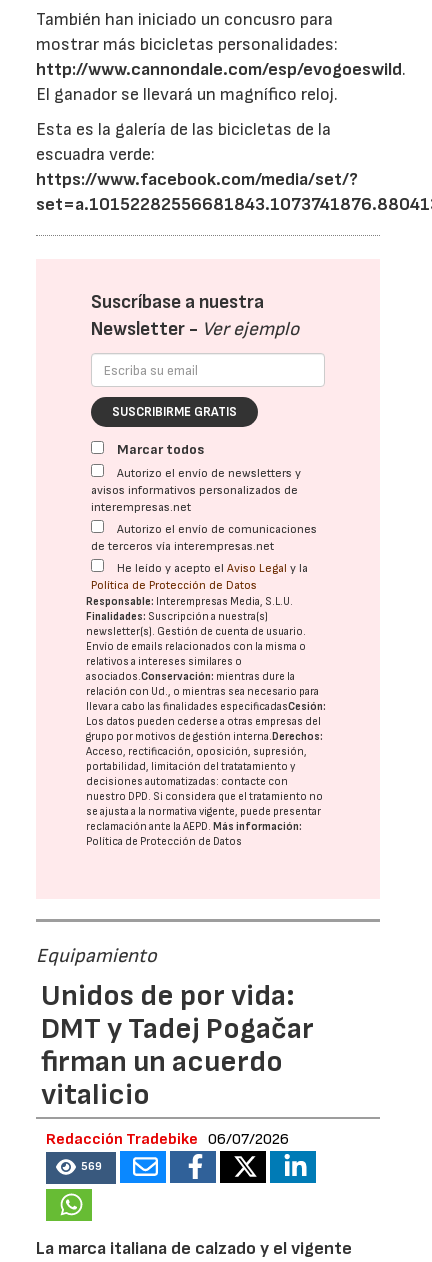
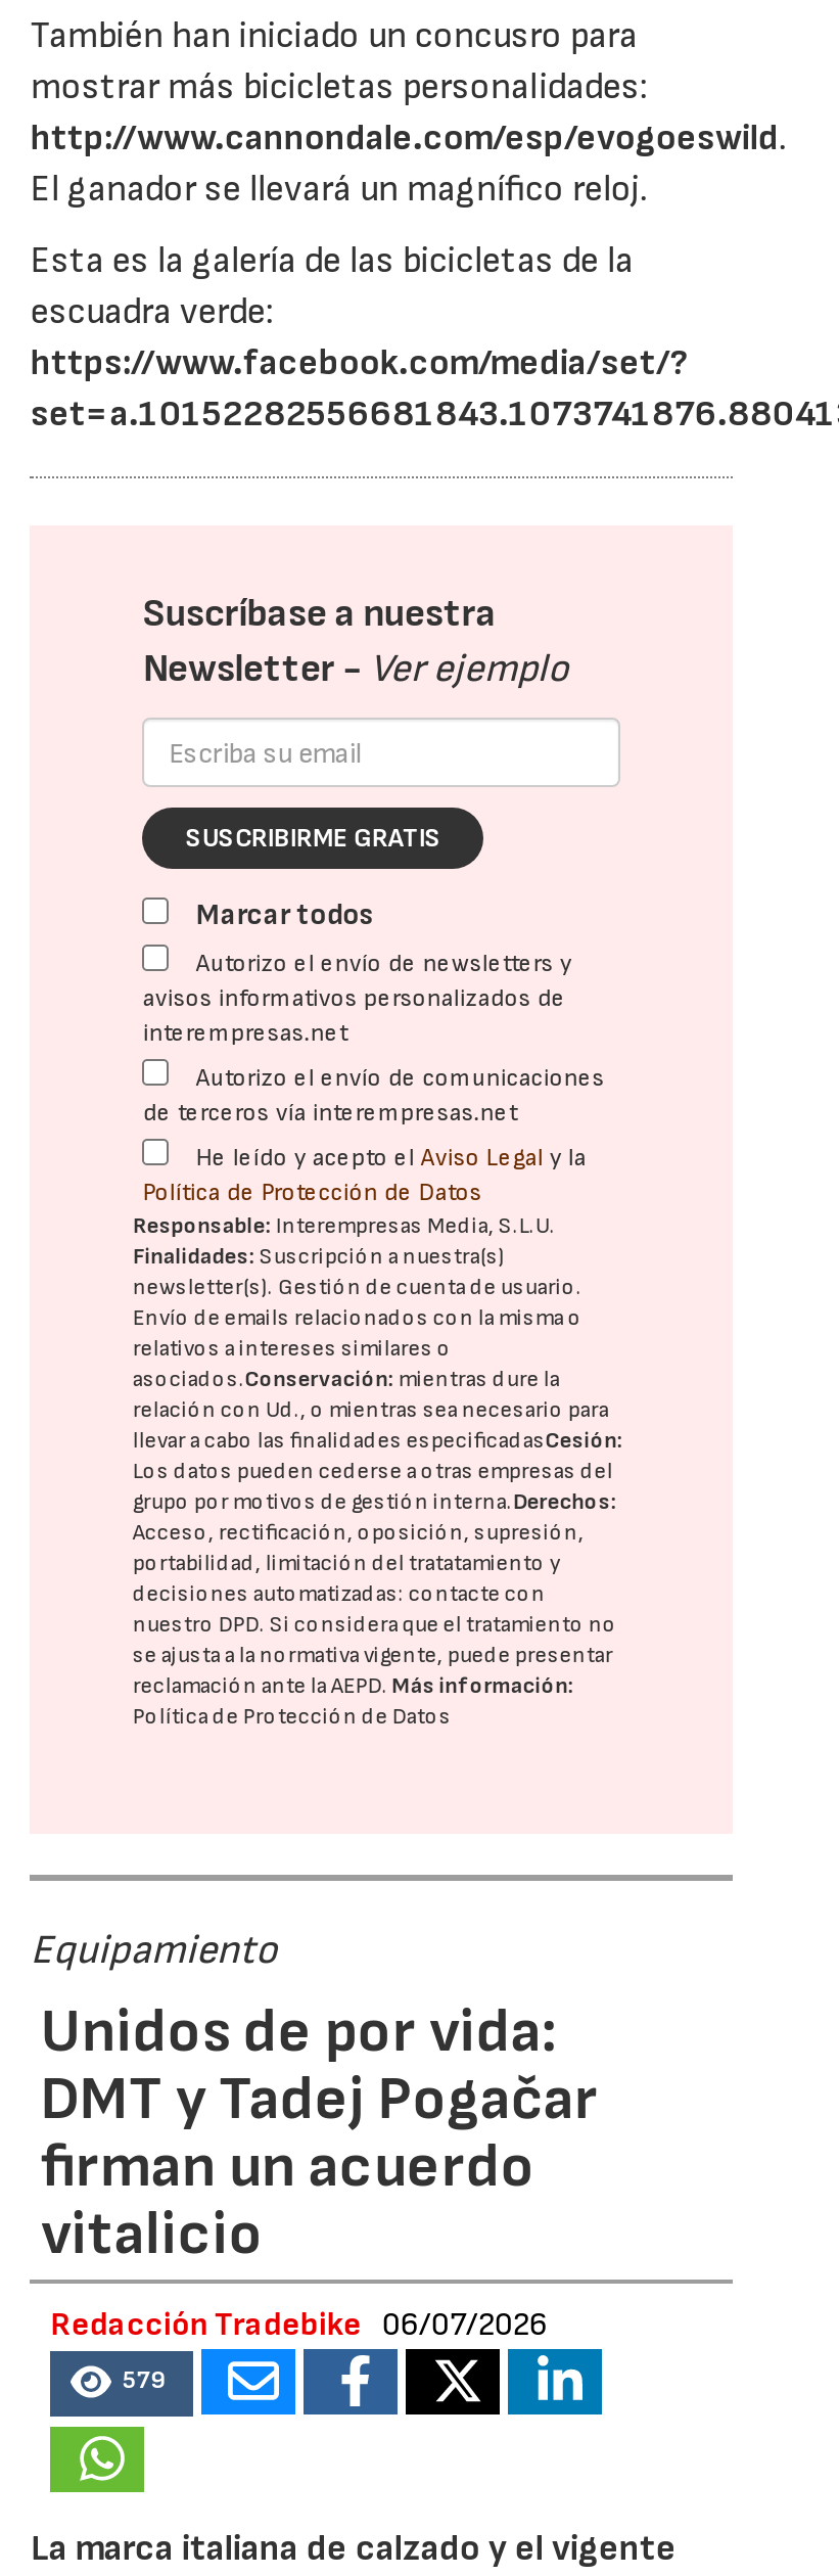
[81,1159,102,1174] 569 -> [122,2365,165,2396] 579

